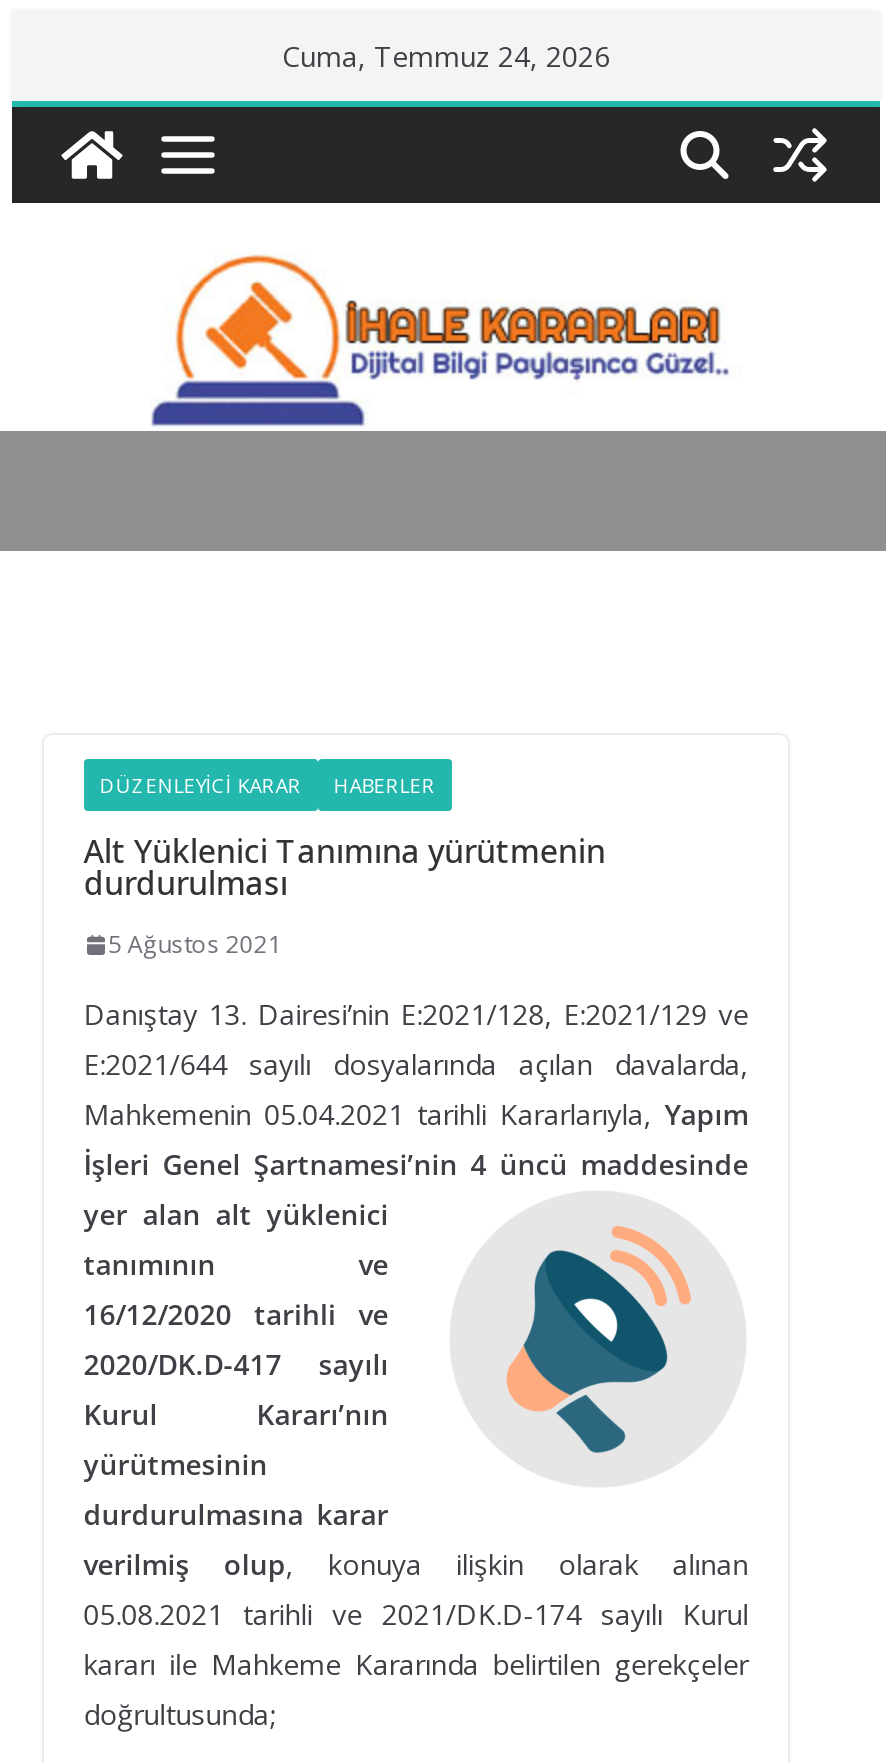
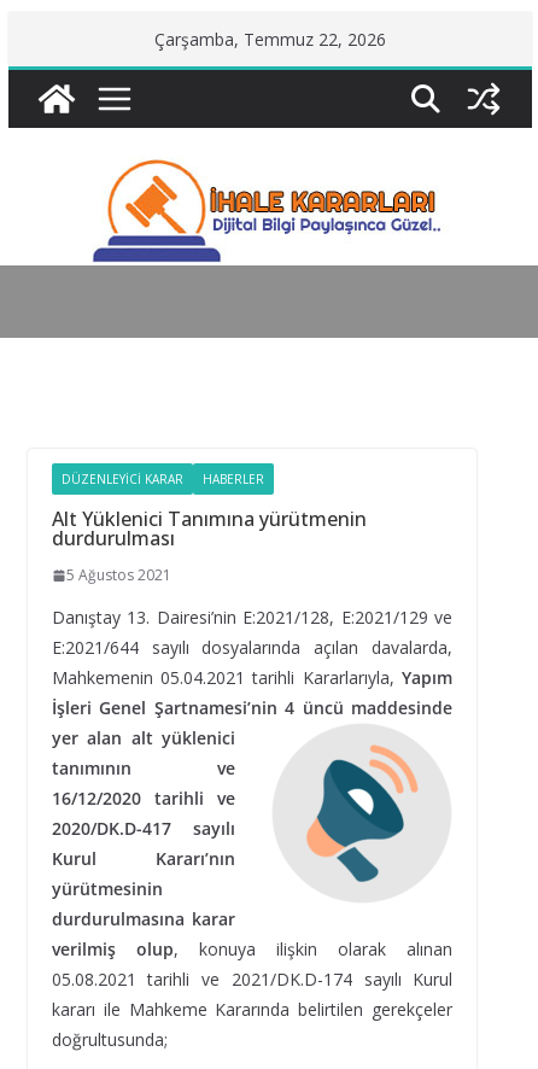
[282,37,610,75] Cuma, Temmuz 24, 2026 -> [154,28,386,51] Çarşamba, Temmuz 22, 2026

